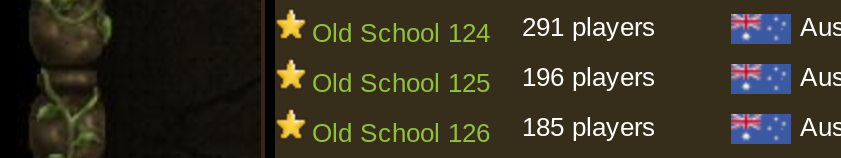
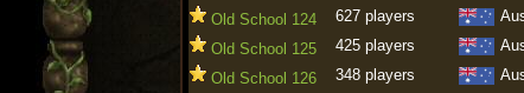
[312,12,656,48] Old School 124 291 players -> [210,7,414,28] Old School 124 627 players
[312,62,656,98] Old School 125 196 players -> [210,36,414,58] Old School 125 425 players
[312,112,656,148] Old School 126 185 players -> [210,66,414,87] Old School 126 348 players

